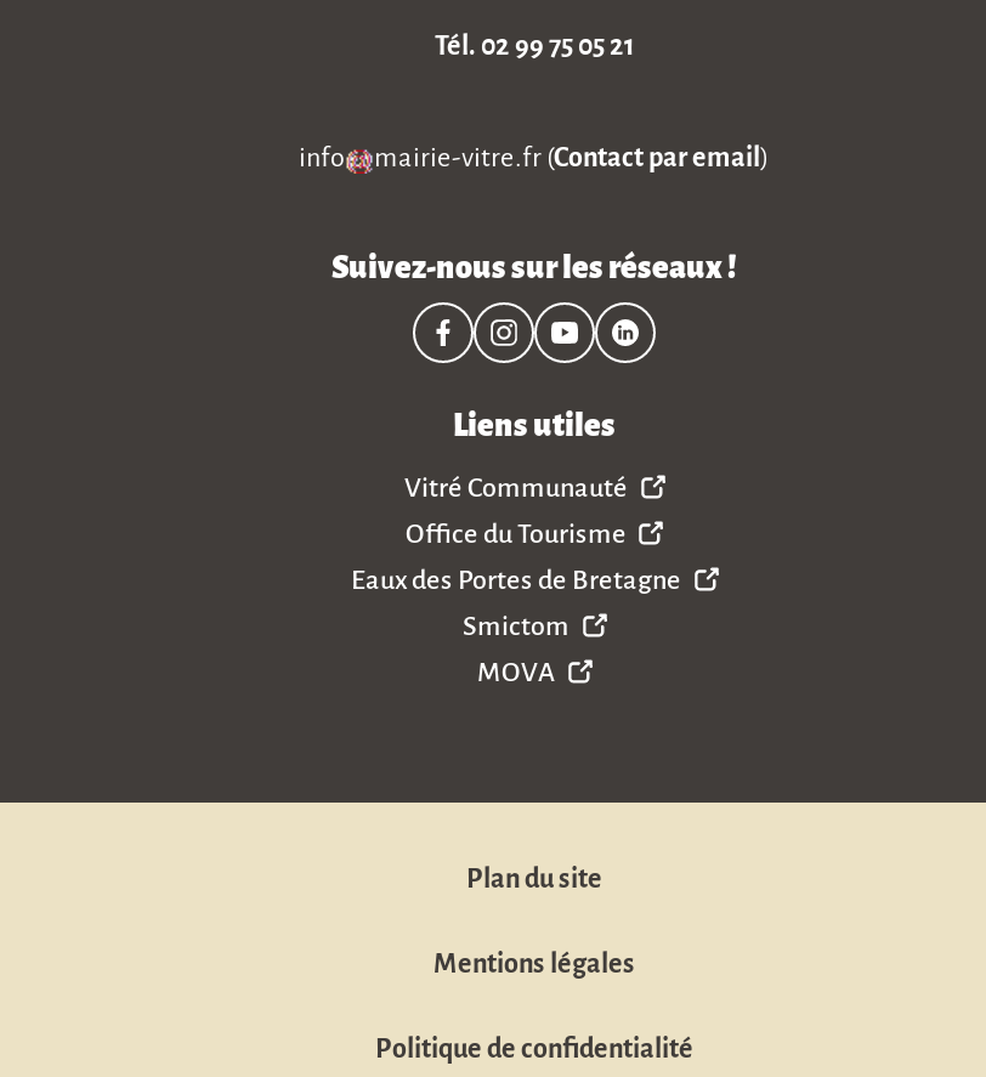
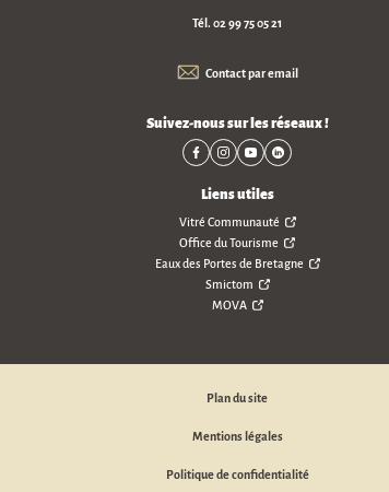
[299,135,770,174] info | mairie-vitre.fr (Contact par email) -> [205,64,298,81] Contact par email

